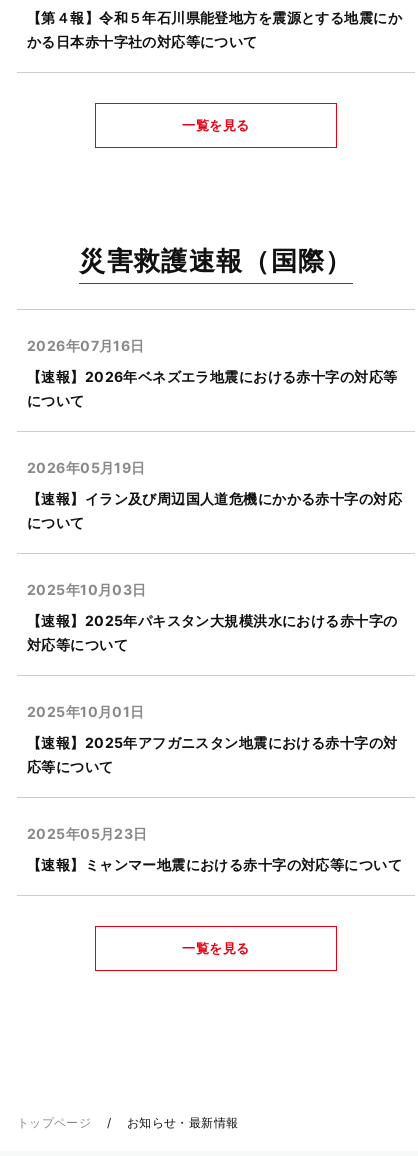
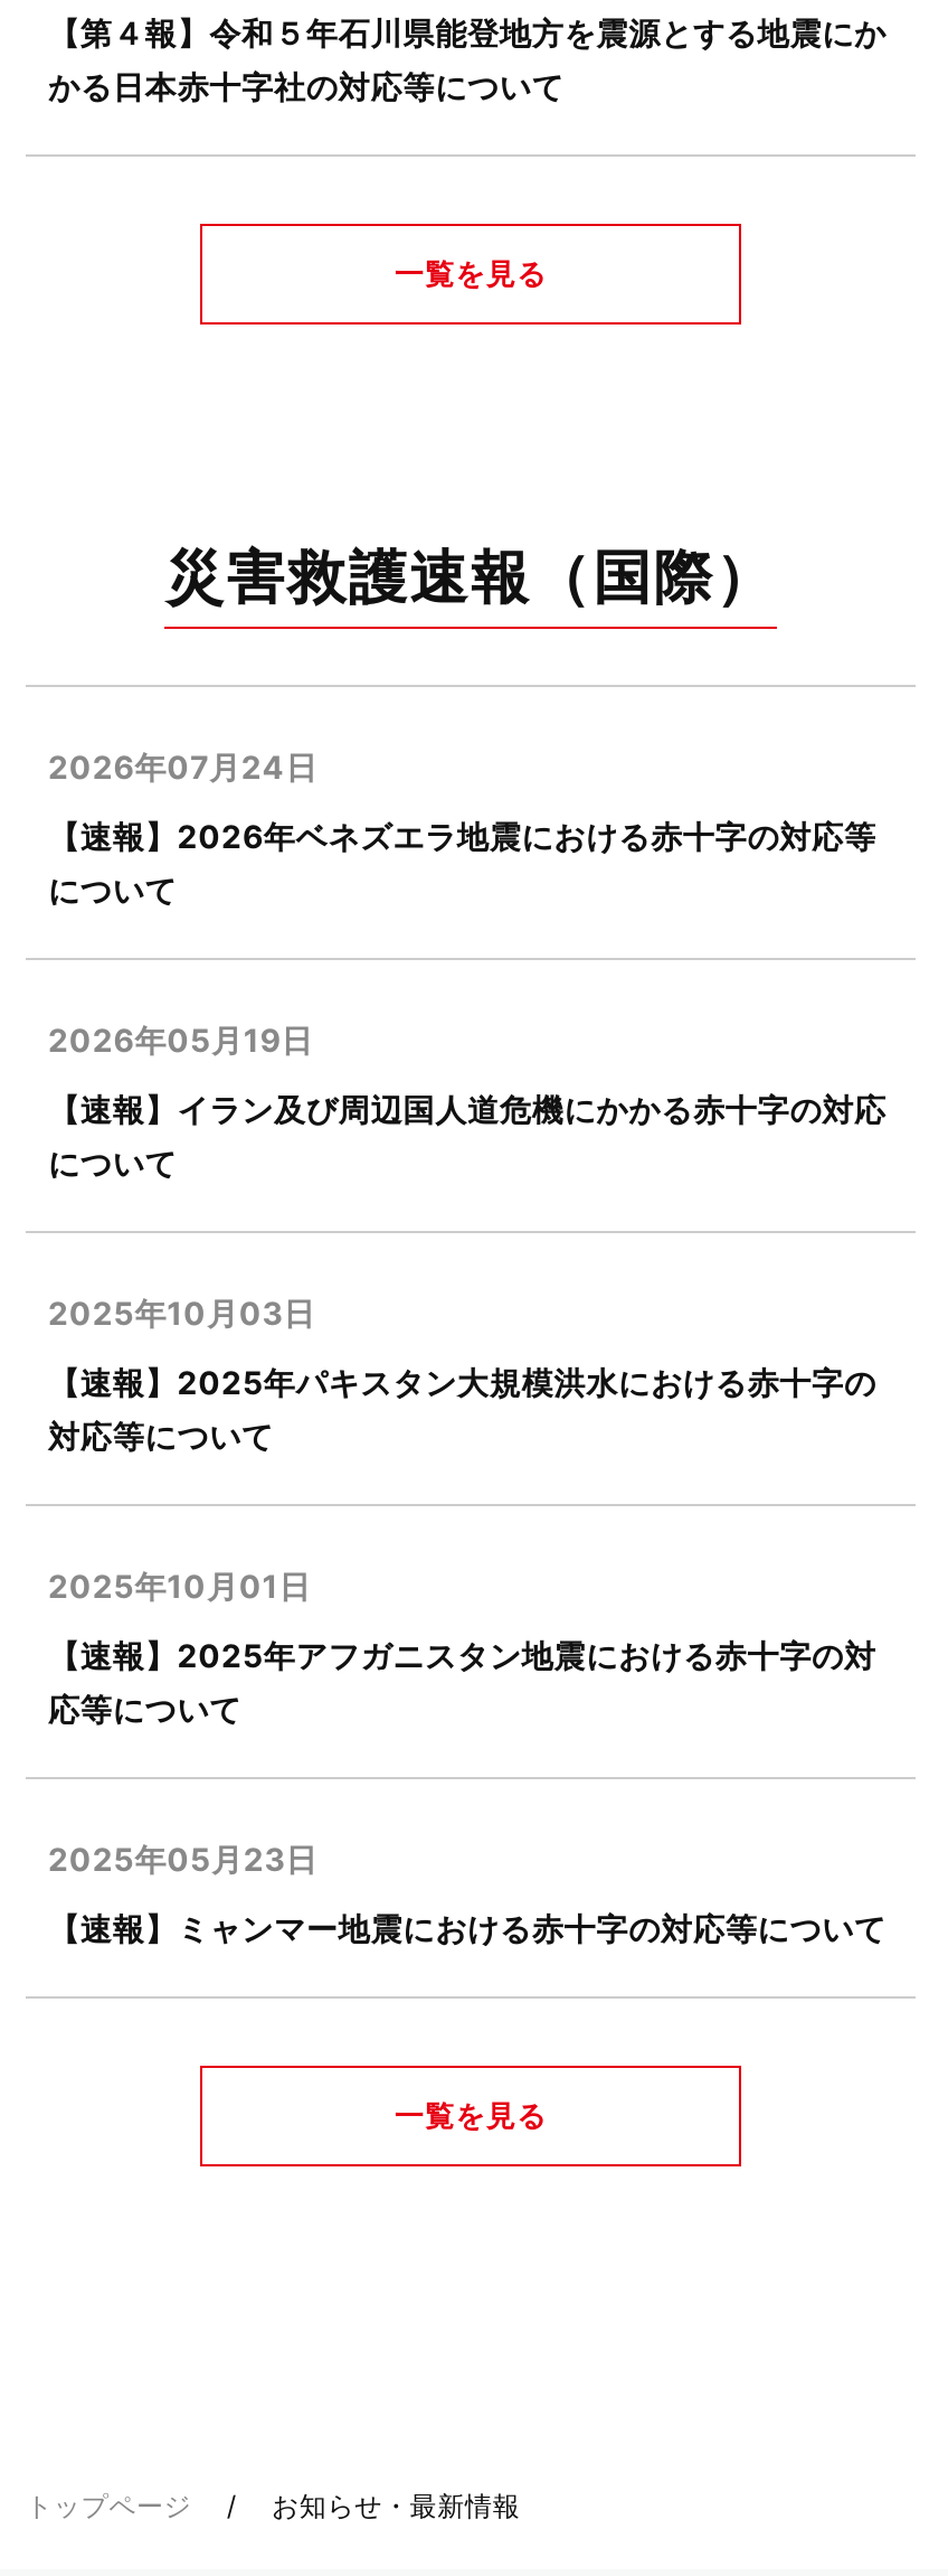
[27,337,145,354] 2026年07月16日 -> [48,748,318,786] 2026年07月24日

